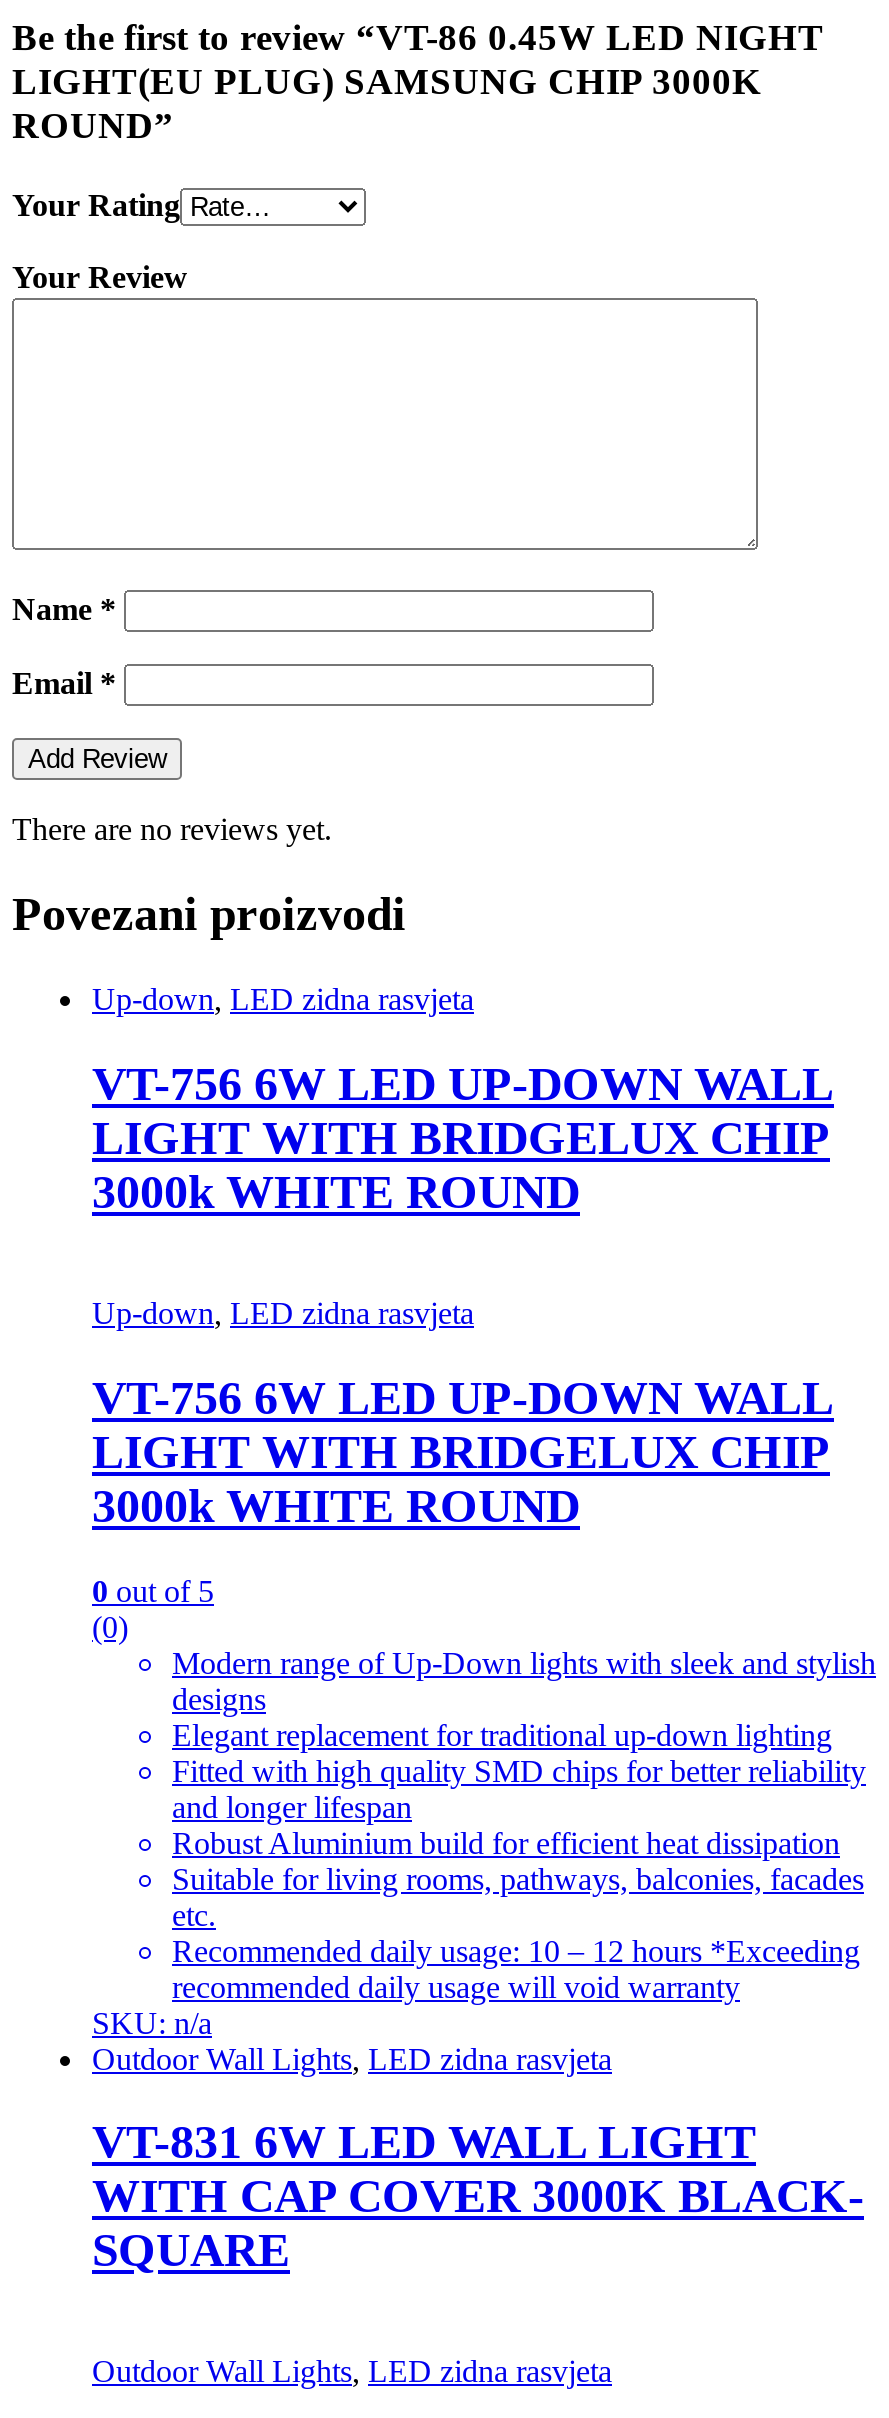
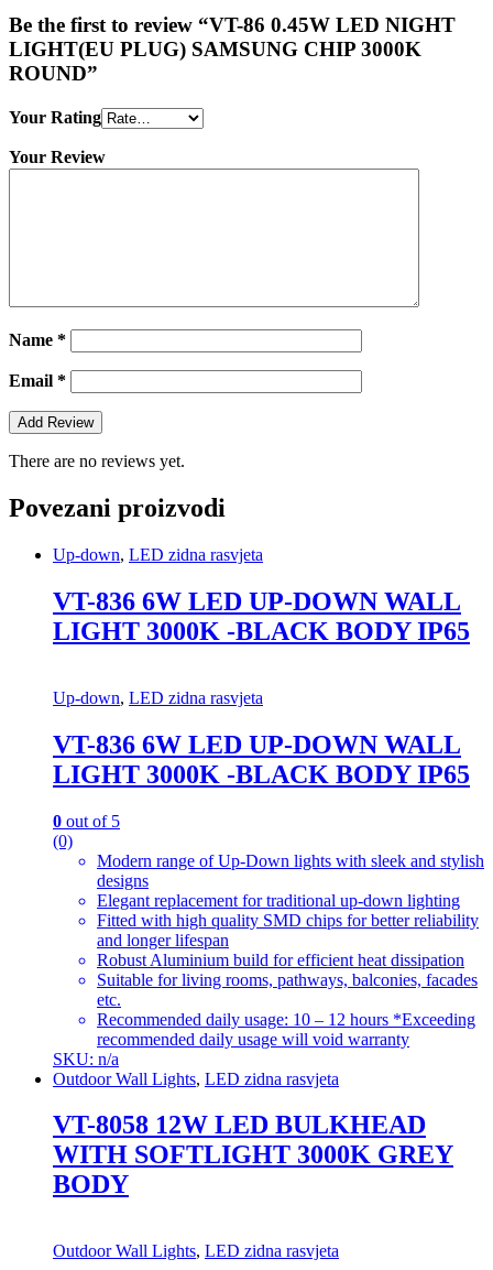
[92,1058,834,1218] VT-756 6W LED UP-DOWN WALL | LIGHT WITH BRIDGELUX CHIP | 3000k WHITE ROUND -> [53,587,470,645] VT-836 6W LED UP-DOWN WALL | LIGHT 3000K -BLACK BODY IP65
[92,1371,834,1531] VT-756 6W LED UP-DOWN WALL | LIGHT WITH BRIDGELUX CHIP | 3000k WHITE ROUND -> [53,730,470,788] VT-836 6W LED UP-DOWN WALL | LIGHT 3000K -BLACK BODY IP65
[92,2117,864,2277] VT-831 6W LED WALL LIGHT | WITH CAP COVER 3000K BLACK- | SQUARE -> [53,1111,453,1199] VT-8058 12W LED BULKHEAD | WITH SOFTLIGHT 3000K GREY | BODY

